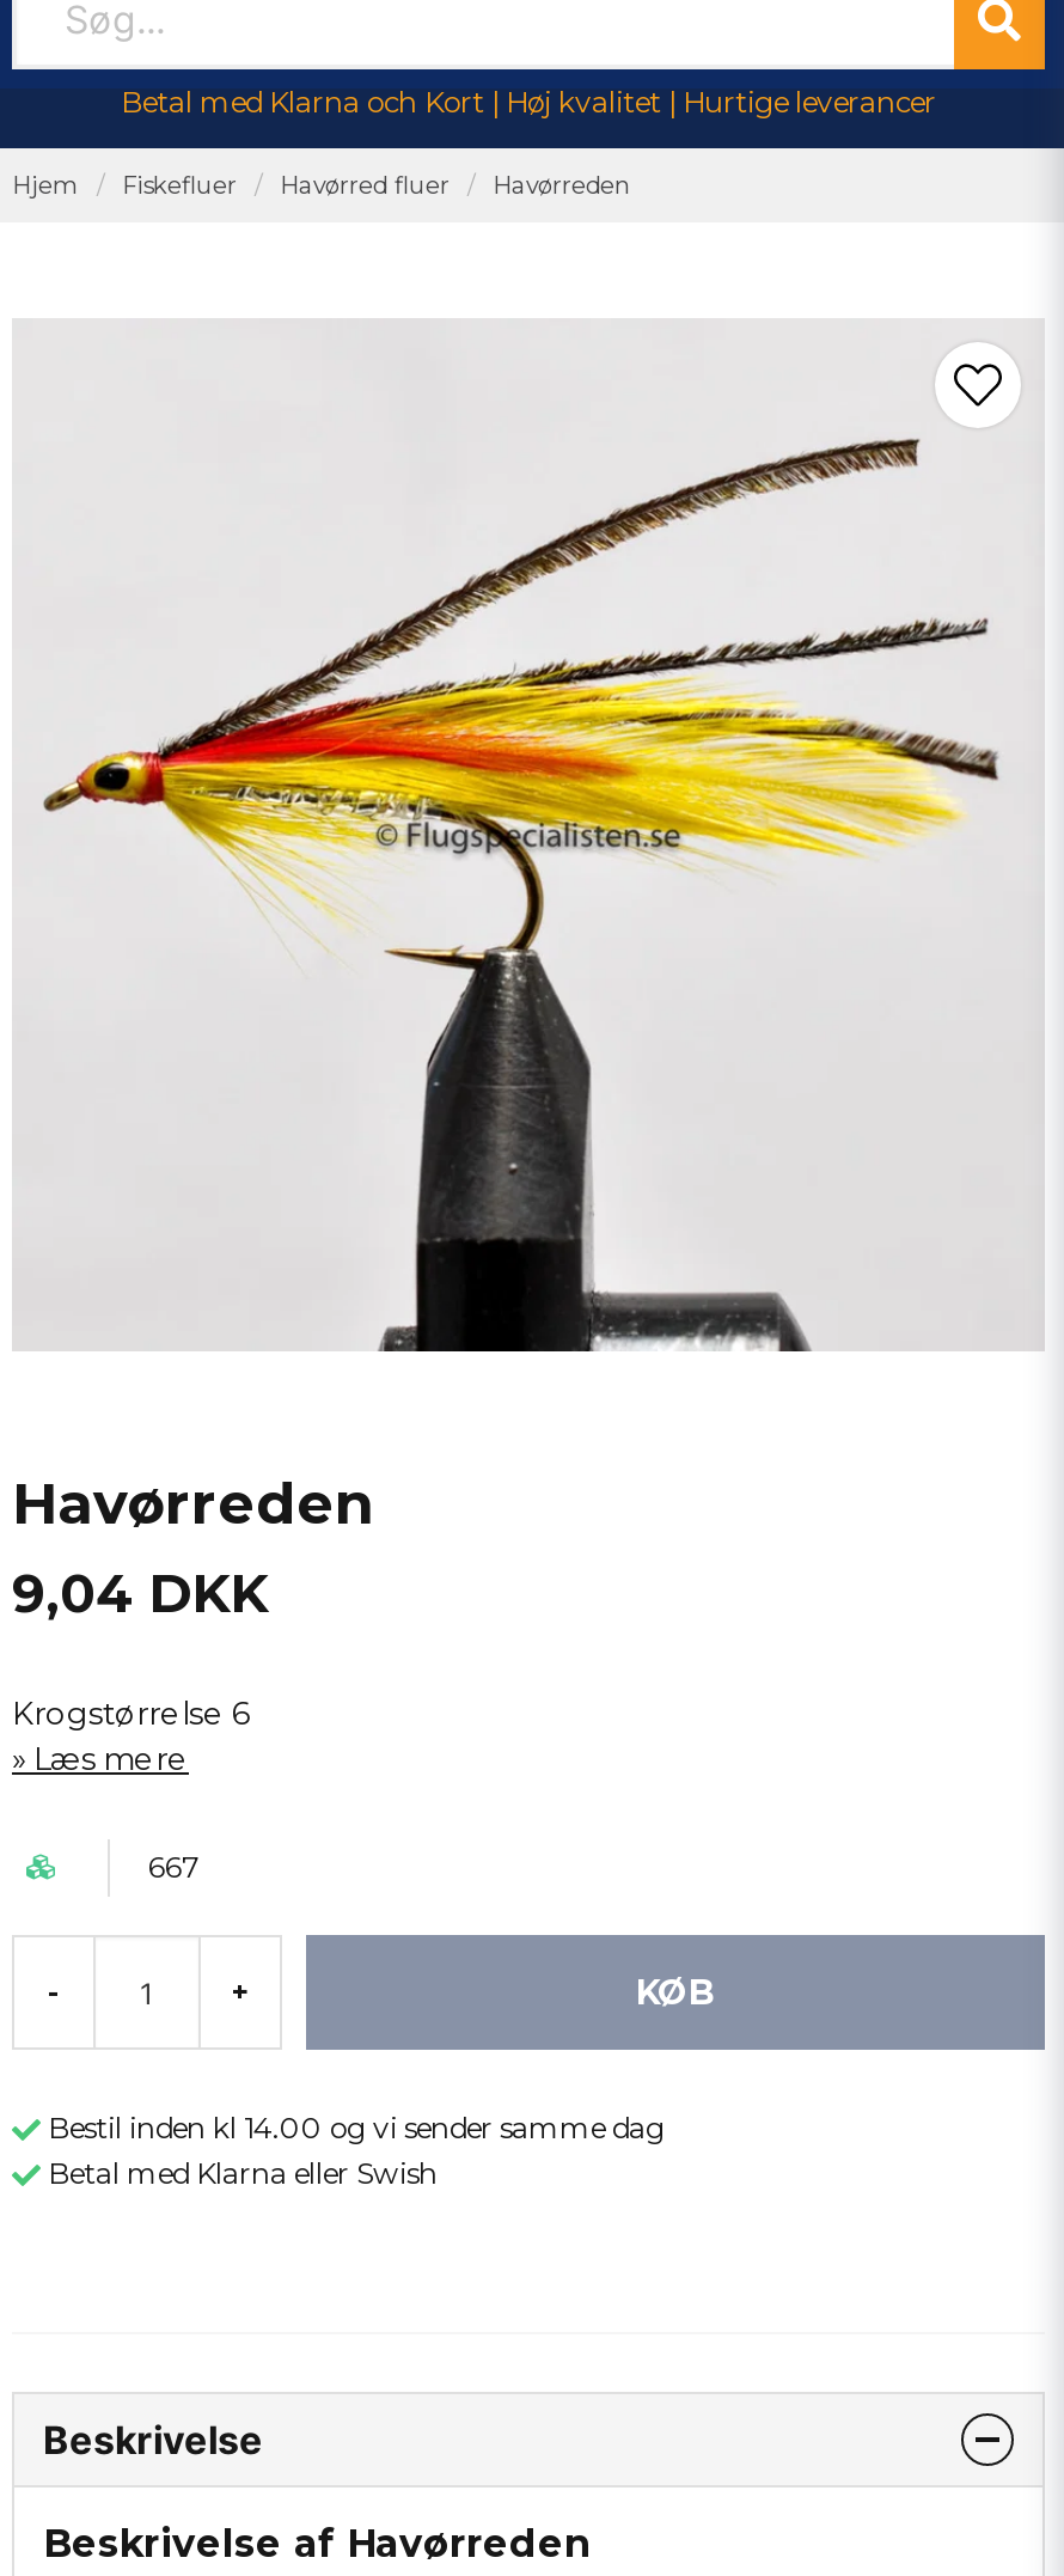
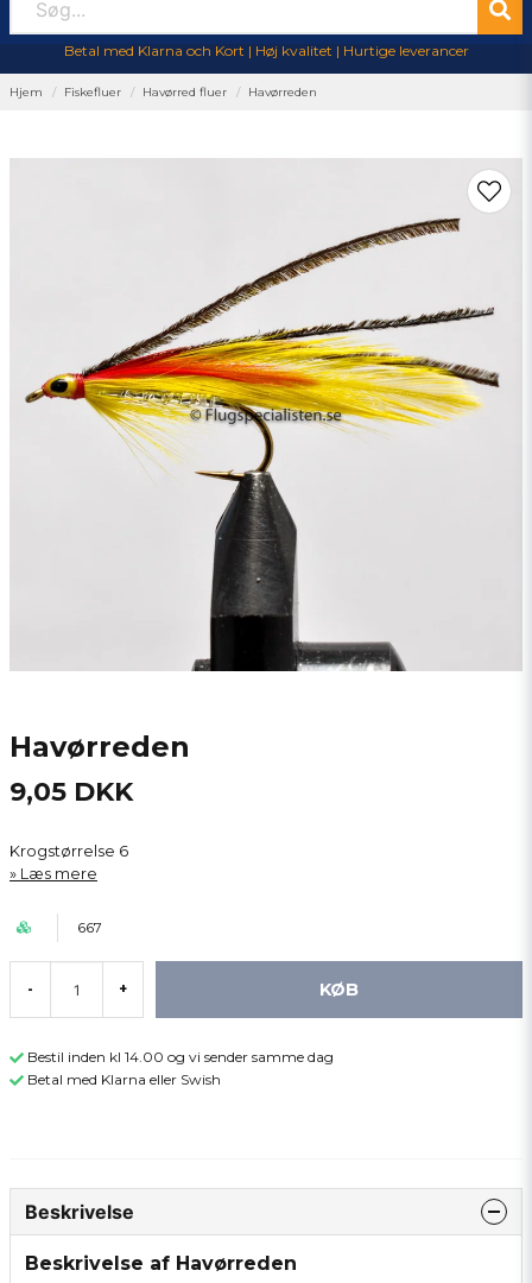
[12,1562,268,1626] 9,04 DKK -> [9,776,133,808] 9,05 DKK

